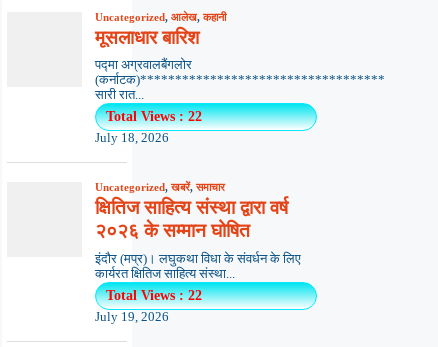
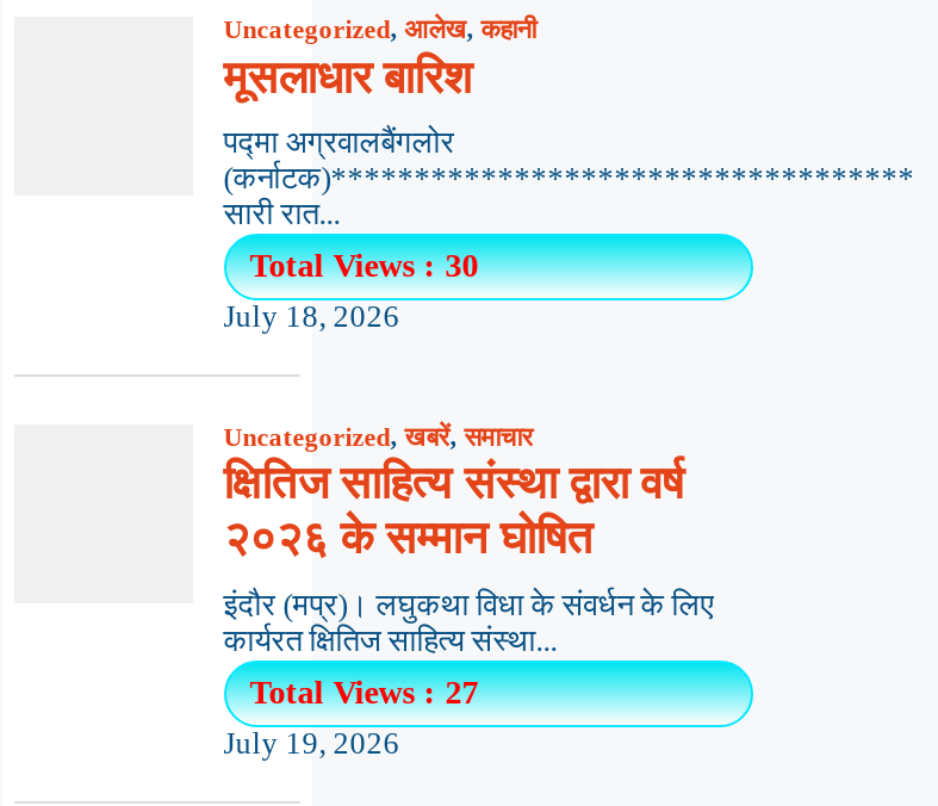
[106,109,202,124] Total Views : 22 -> [250,250,479,285] Total Views : 30
[106,288,202,303] Total Views : 22 -> [250,676,479,711] Total Views : 27

